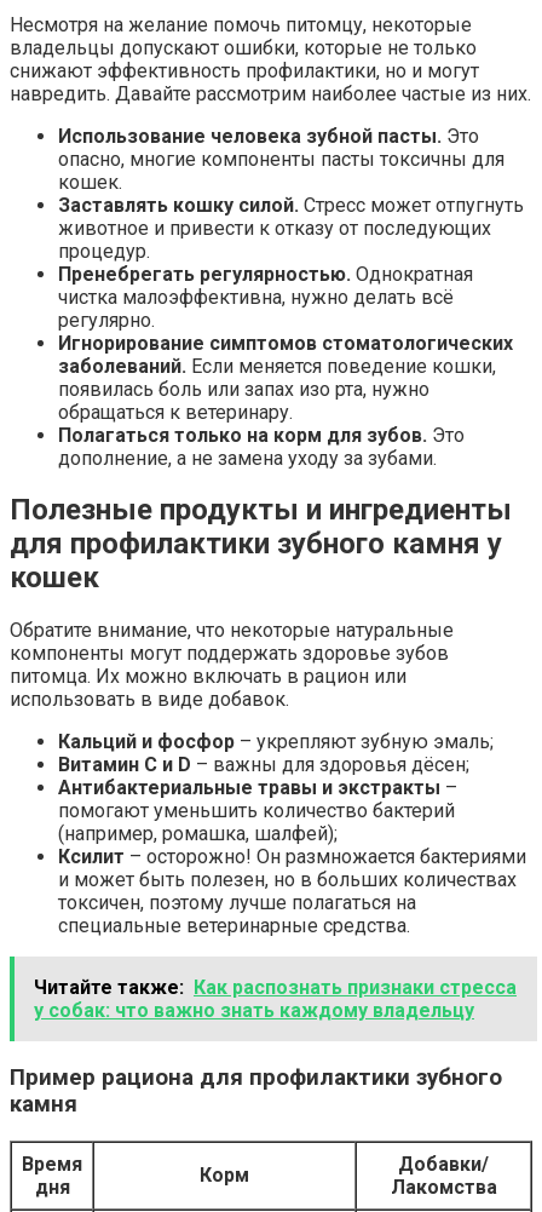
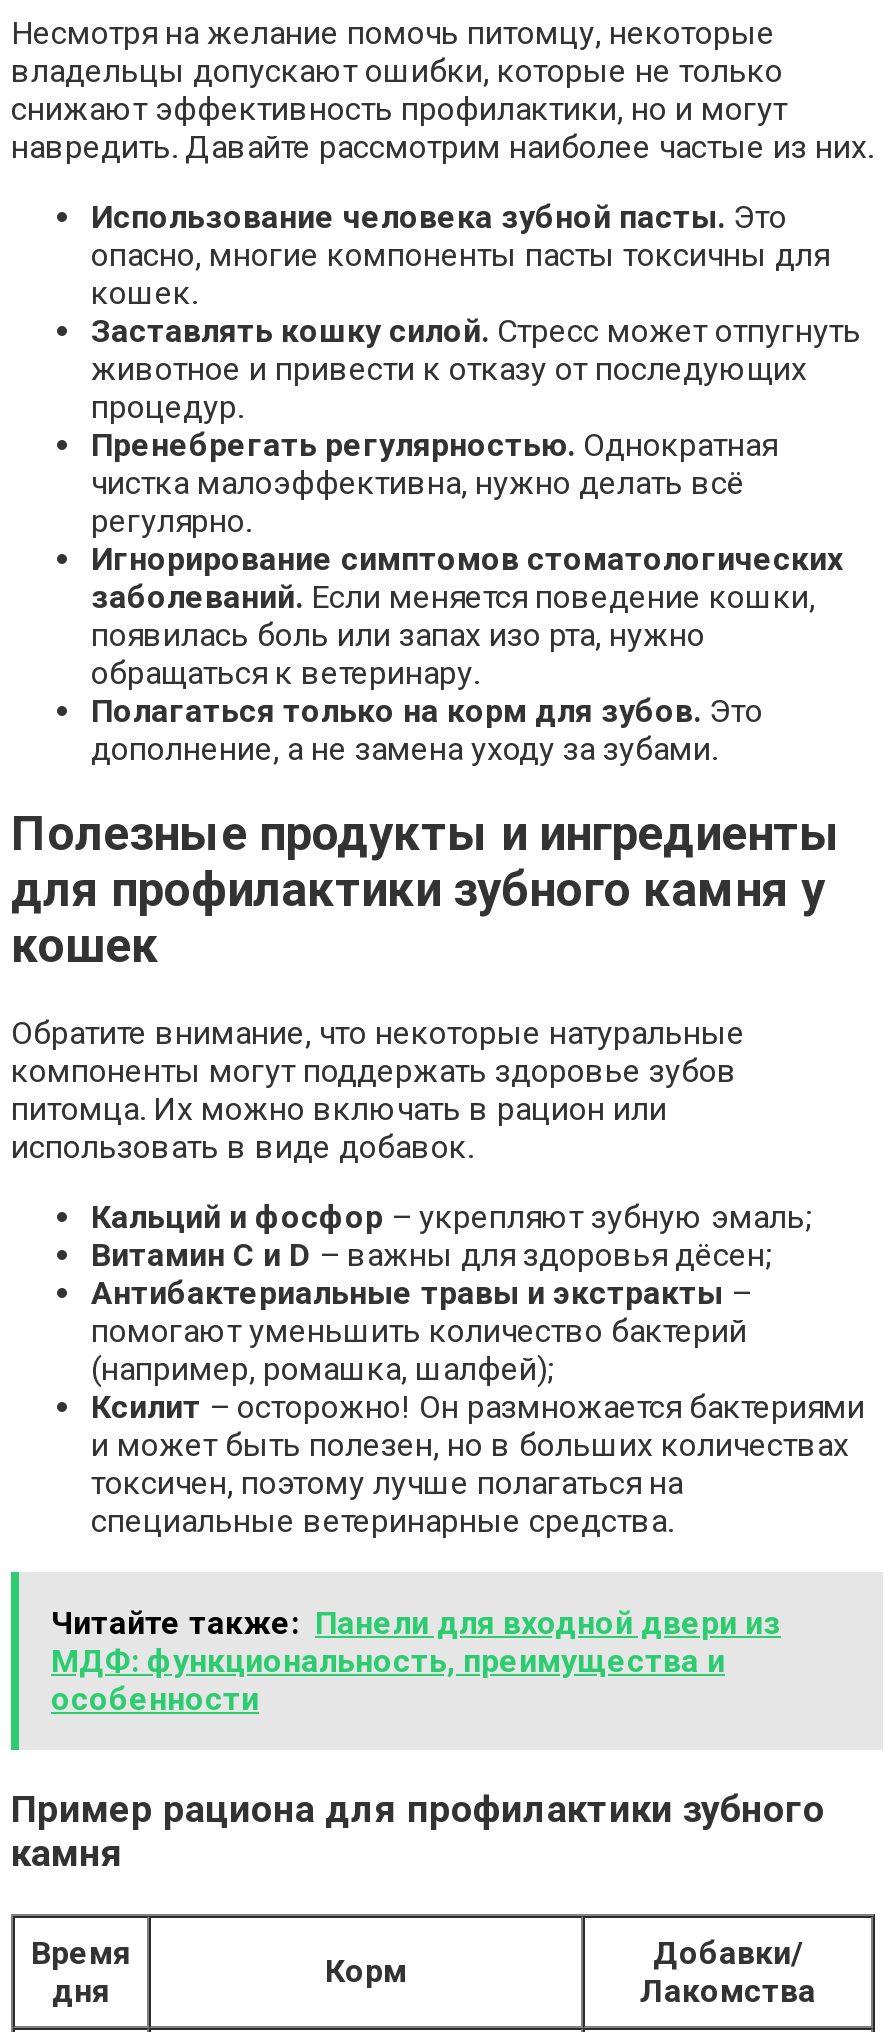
[34,976,517,1022] Читайте также: Как распознать признаки стресса | у собак: что важно знать каждому владельцу -> [51,1605,781,1719] Читайте также: Панели для входной двери из | МДФ: функциональность, преимущества и | особенности

